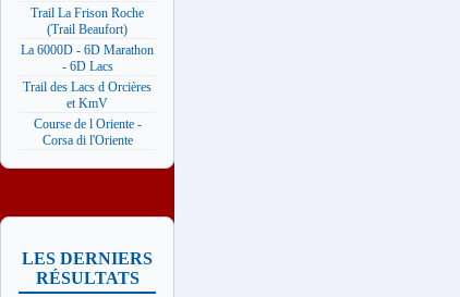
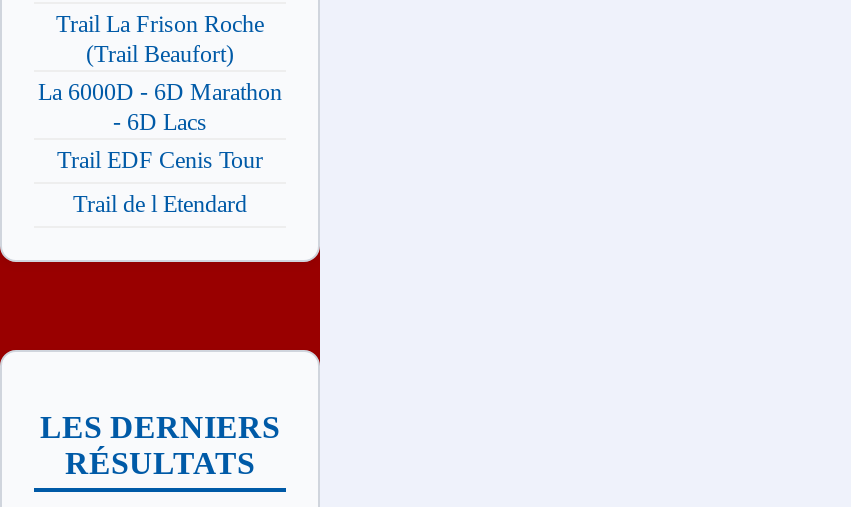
[23,80,152,109] Trail des Lacs d Orcières | et KmV -> [57,147,263,175] Trail EDF Cenis Tour
[33,117,141,146] Course de l Oriente - | Corsa di l'Oriente -> [73,191,247,219] Trail de l Etendard

